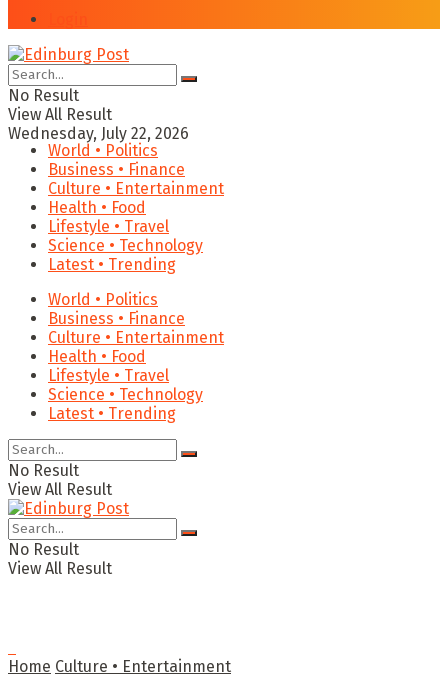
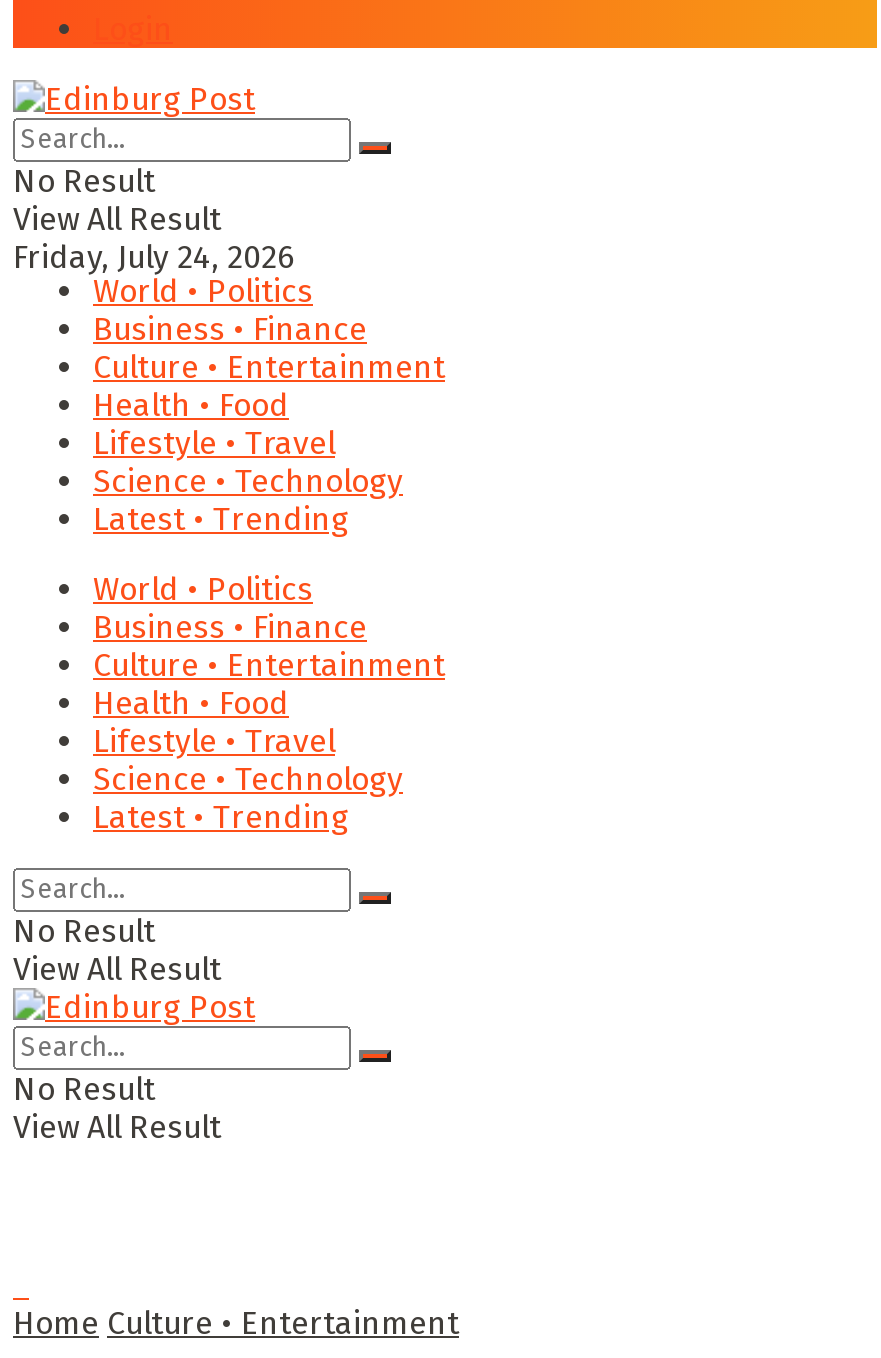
[8,124,189,143] Wednesday, July 22, 2026 -> [13,238,295,276] Friday, July 24, 2026

